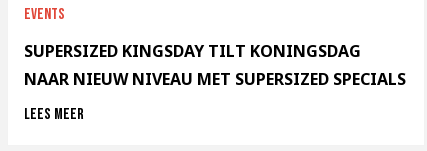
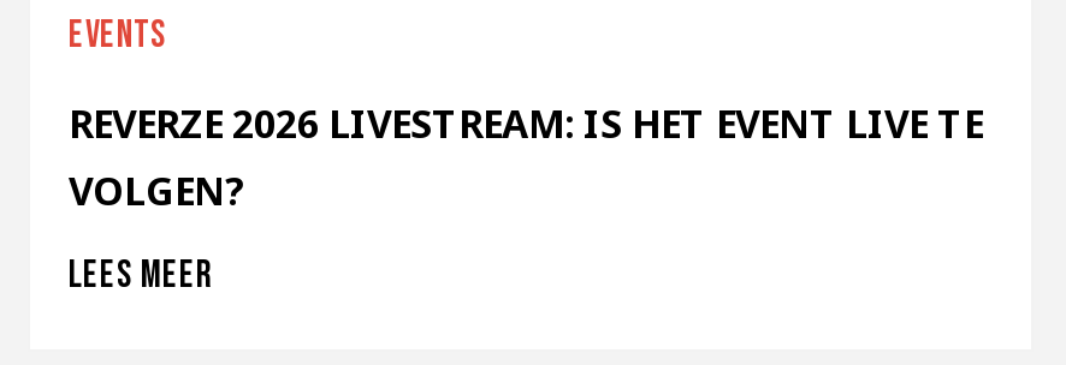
[24,40,406,90] SUPERSIZED KINGSDAY TILT KONINGSDAG | NAAR NIEUW NIVEAU MET SUPERSIZED SPECIALS -> [69,96,983,216] REVERZE 2026 LIVESTREAM: IS HET EVENT LIVE TE | VOLGEN?

